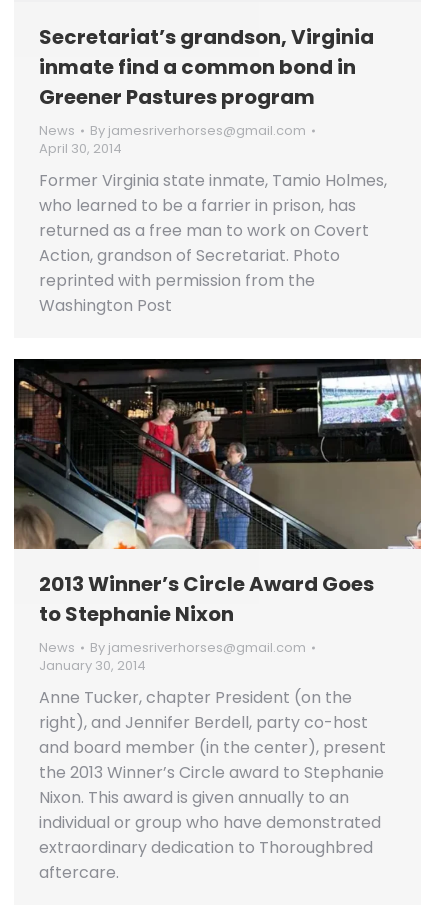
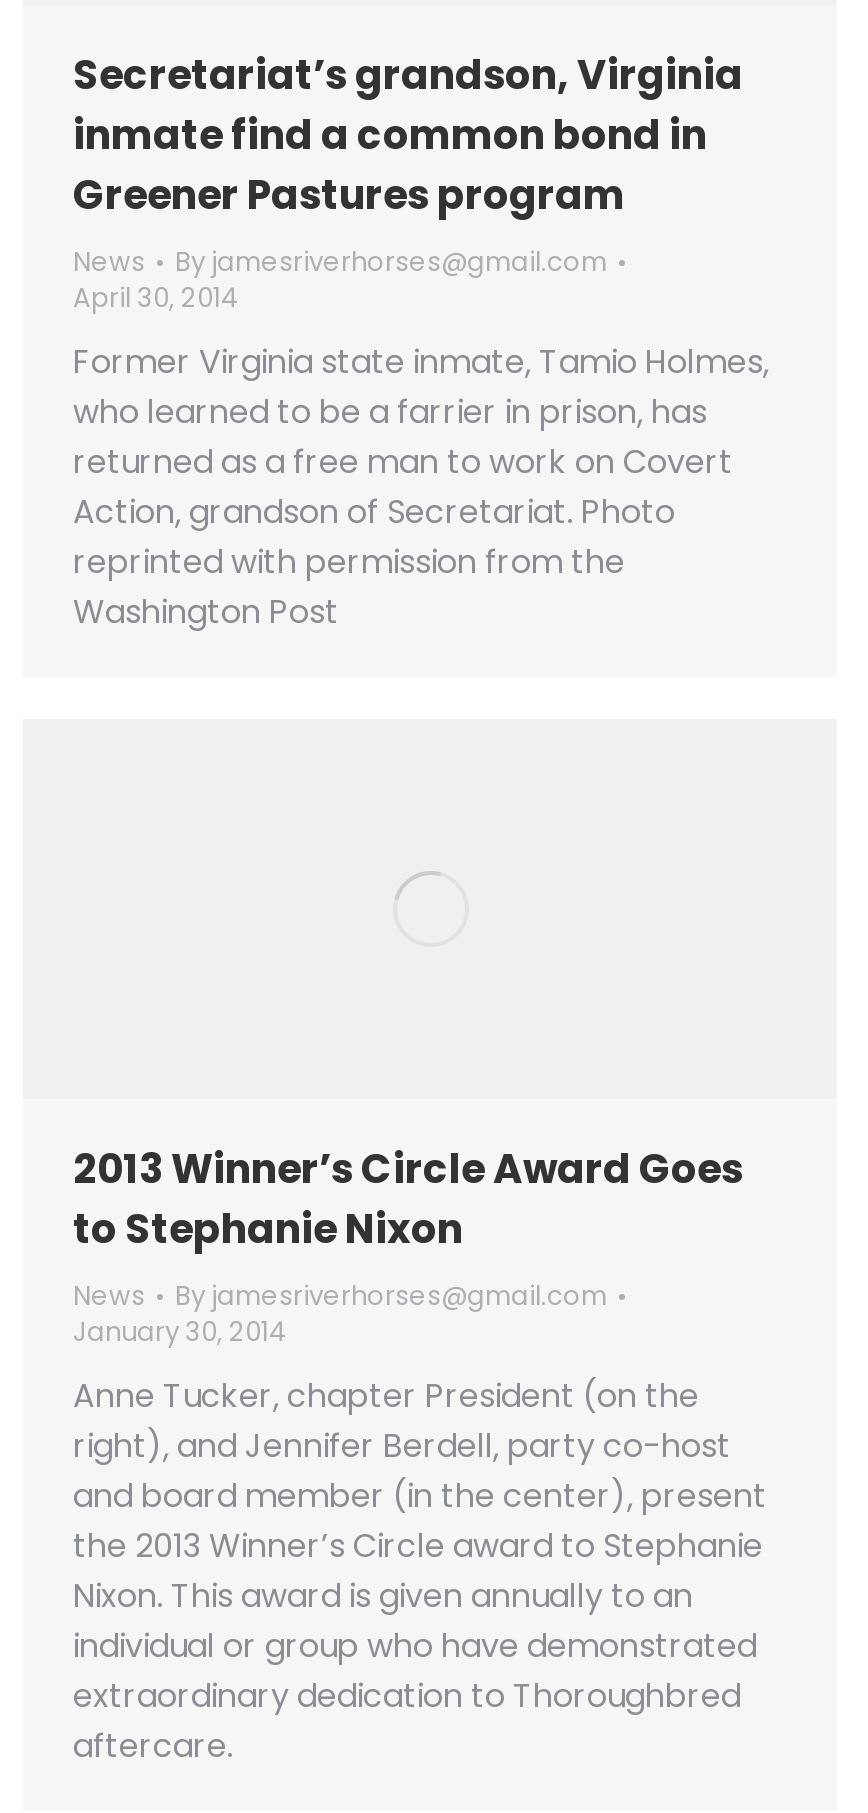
[13,358,422,550] [image] -> none

